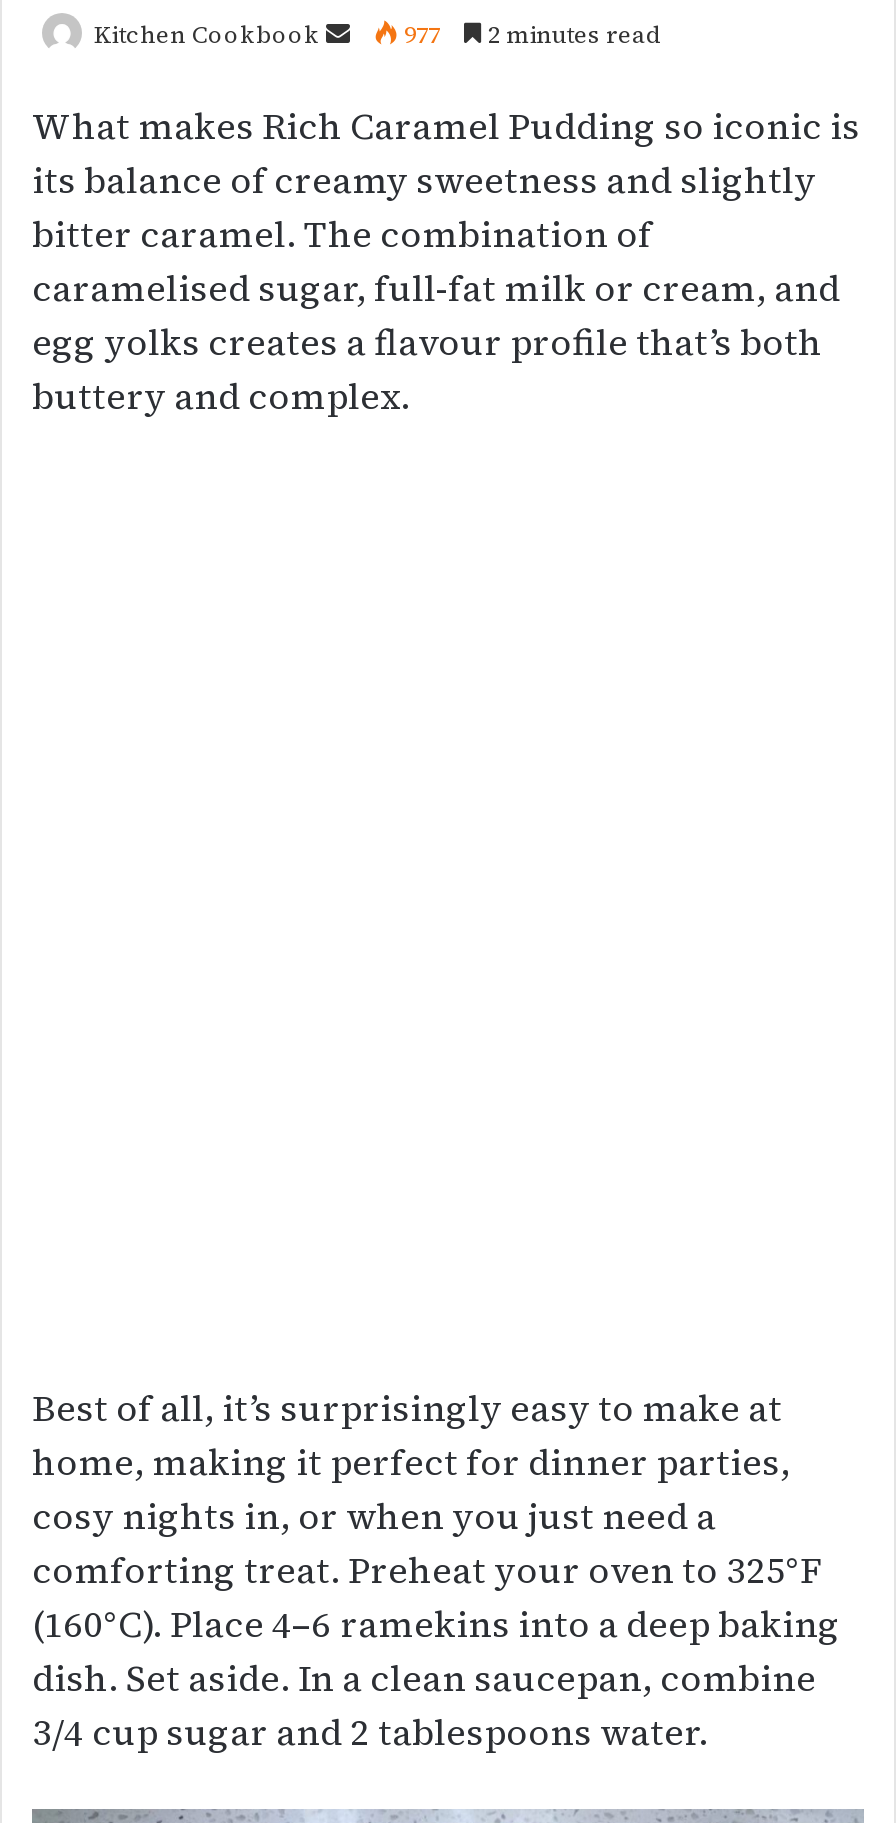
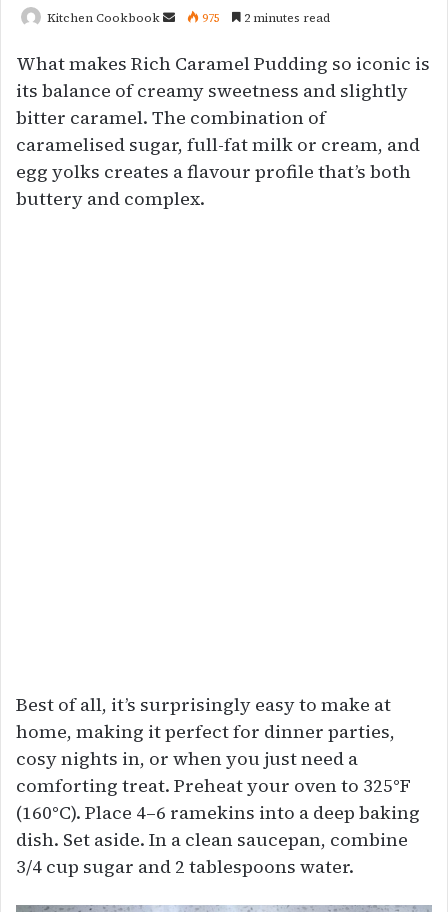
[398,19,440,51] 977 -> [199,10,220,26] 975

